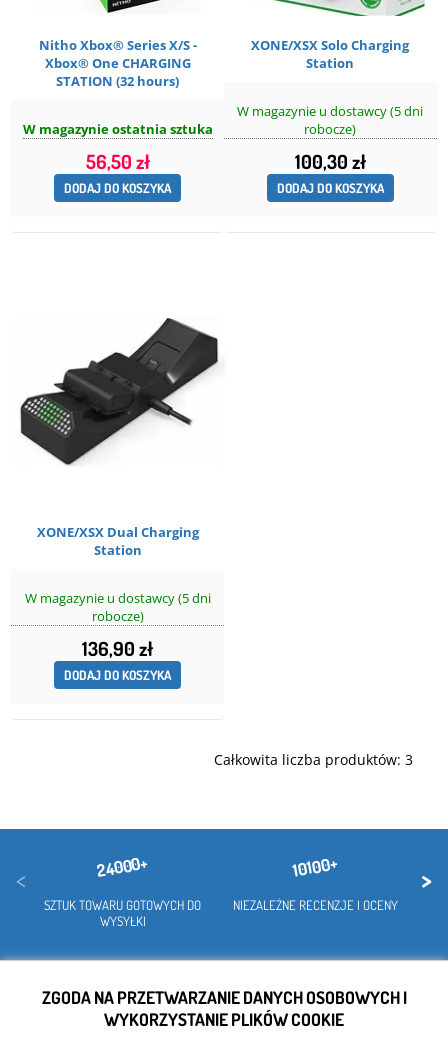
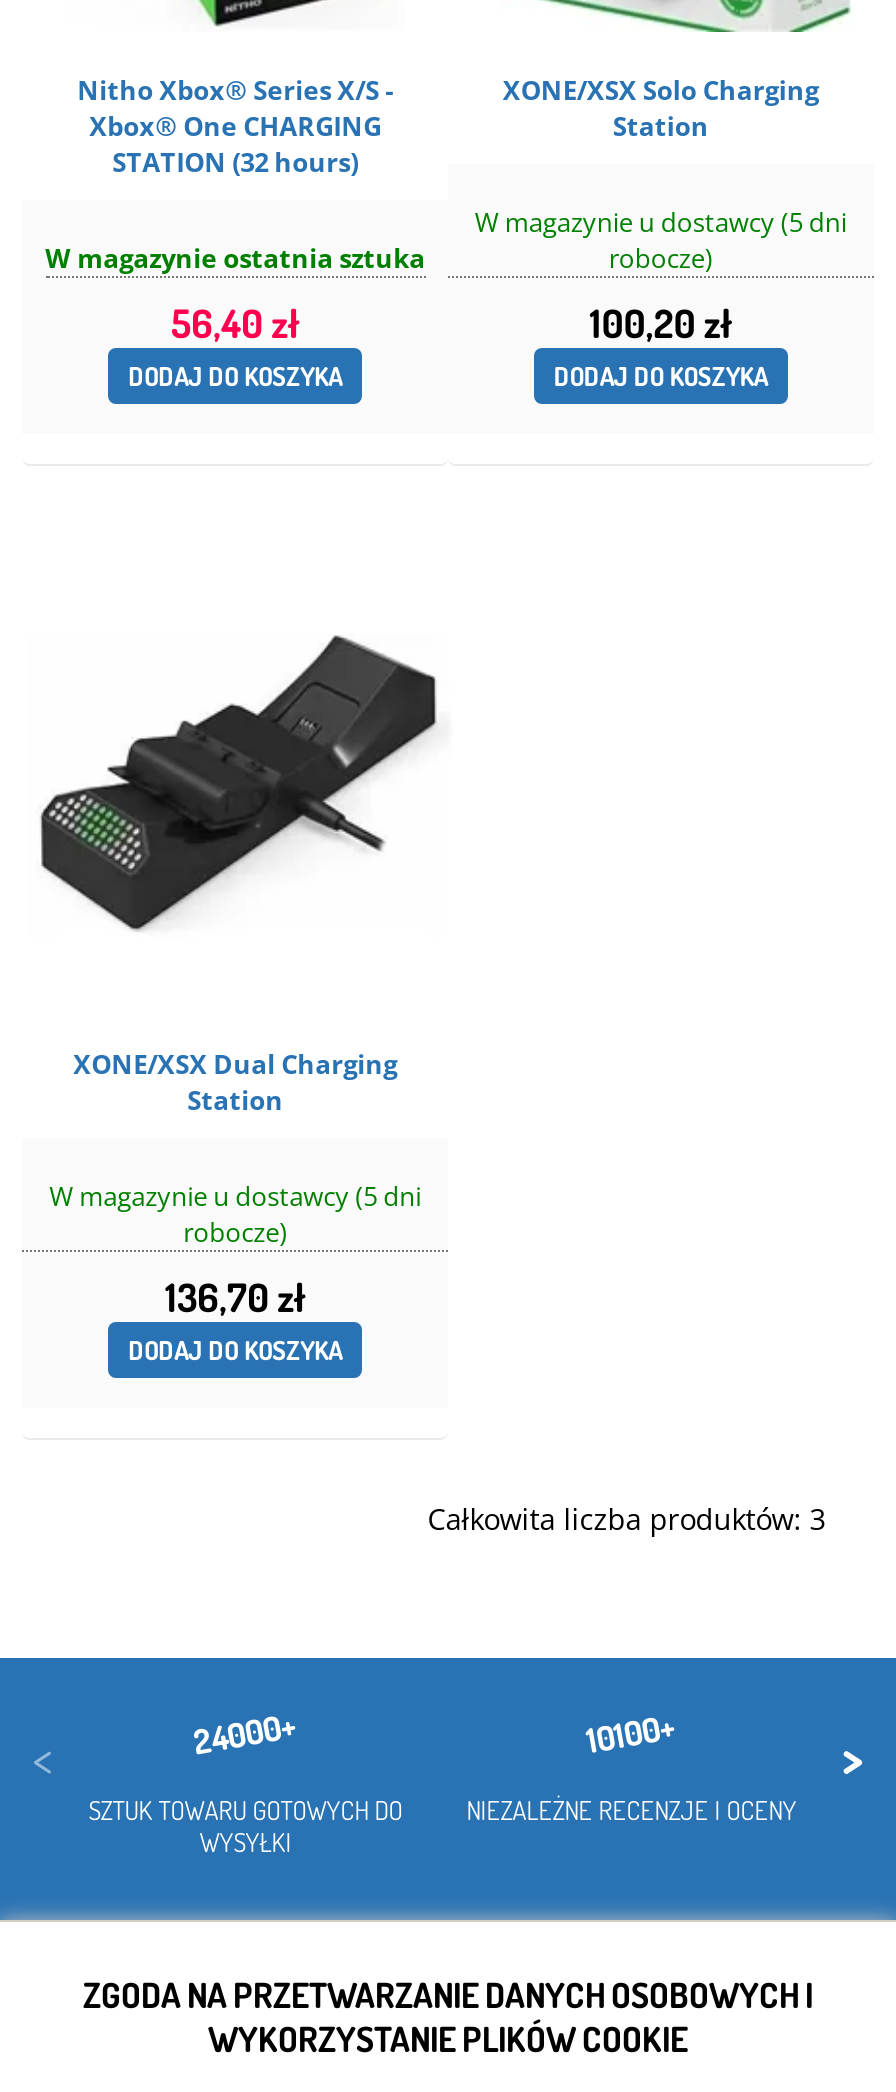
[86,149,150,174] 56,50 zł -> [171,298,299,348] 56,40 zł
[295,149,366,174] 100,30 zł -> [590,298,732,348] 100,20 zł
[82,636,153,661] 136,90 zł -> [165,1272,305,1322] 136,70 zł

